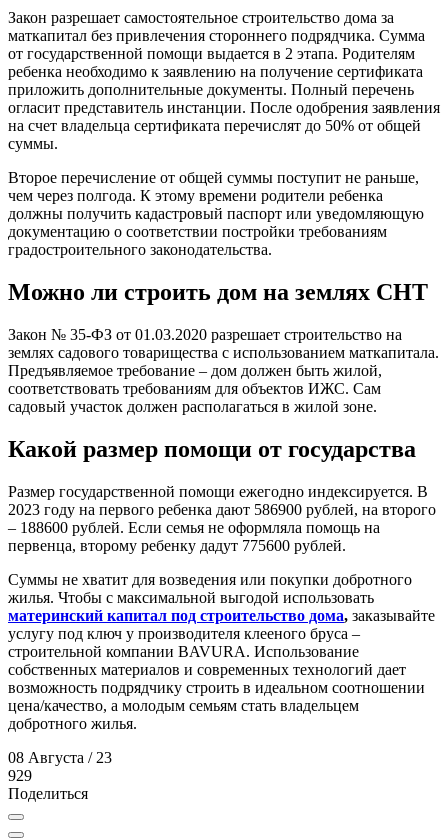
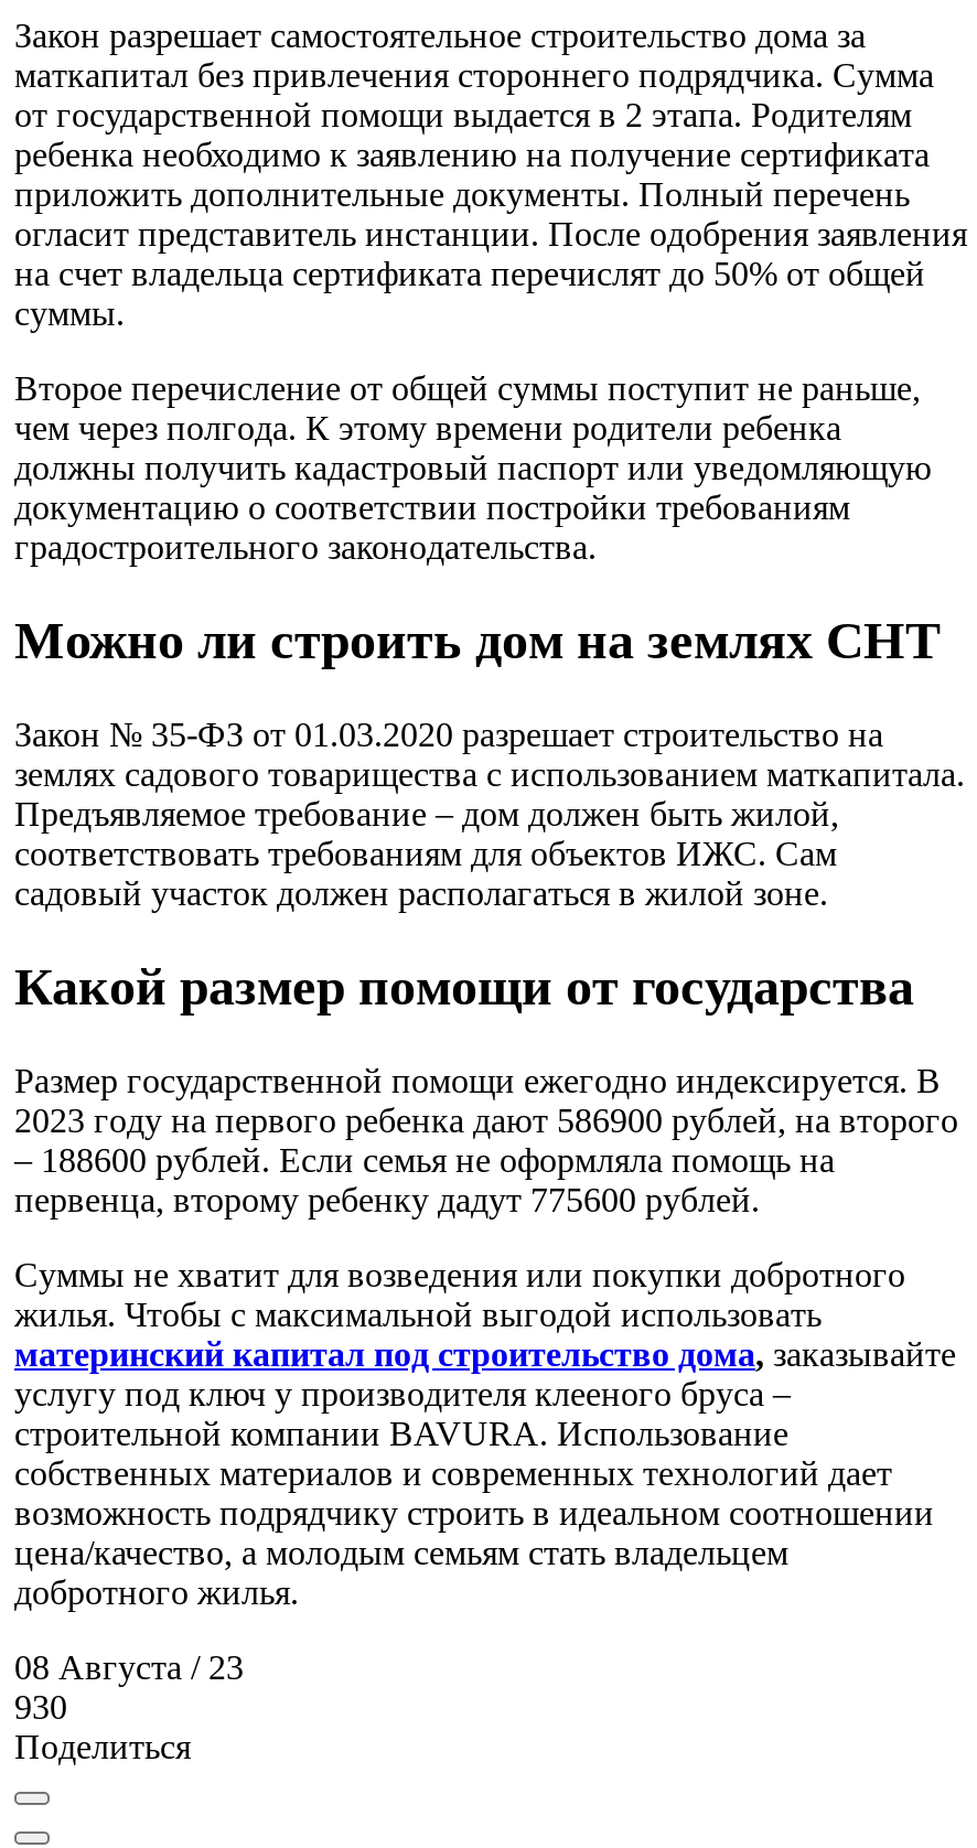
[8,767,32,784] 929 -> [14,1688,67,1725] 930

